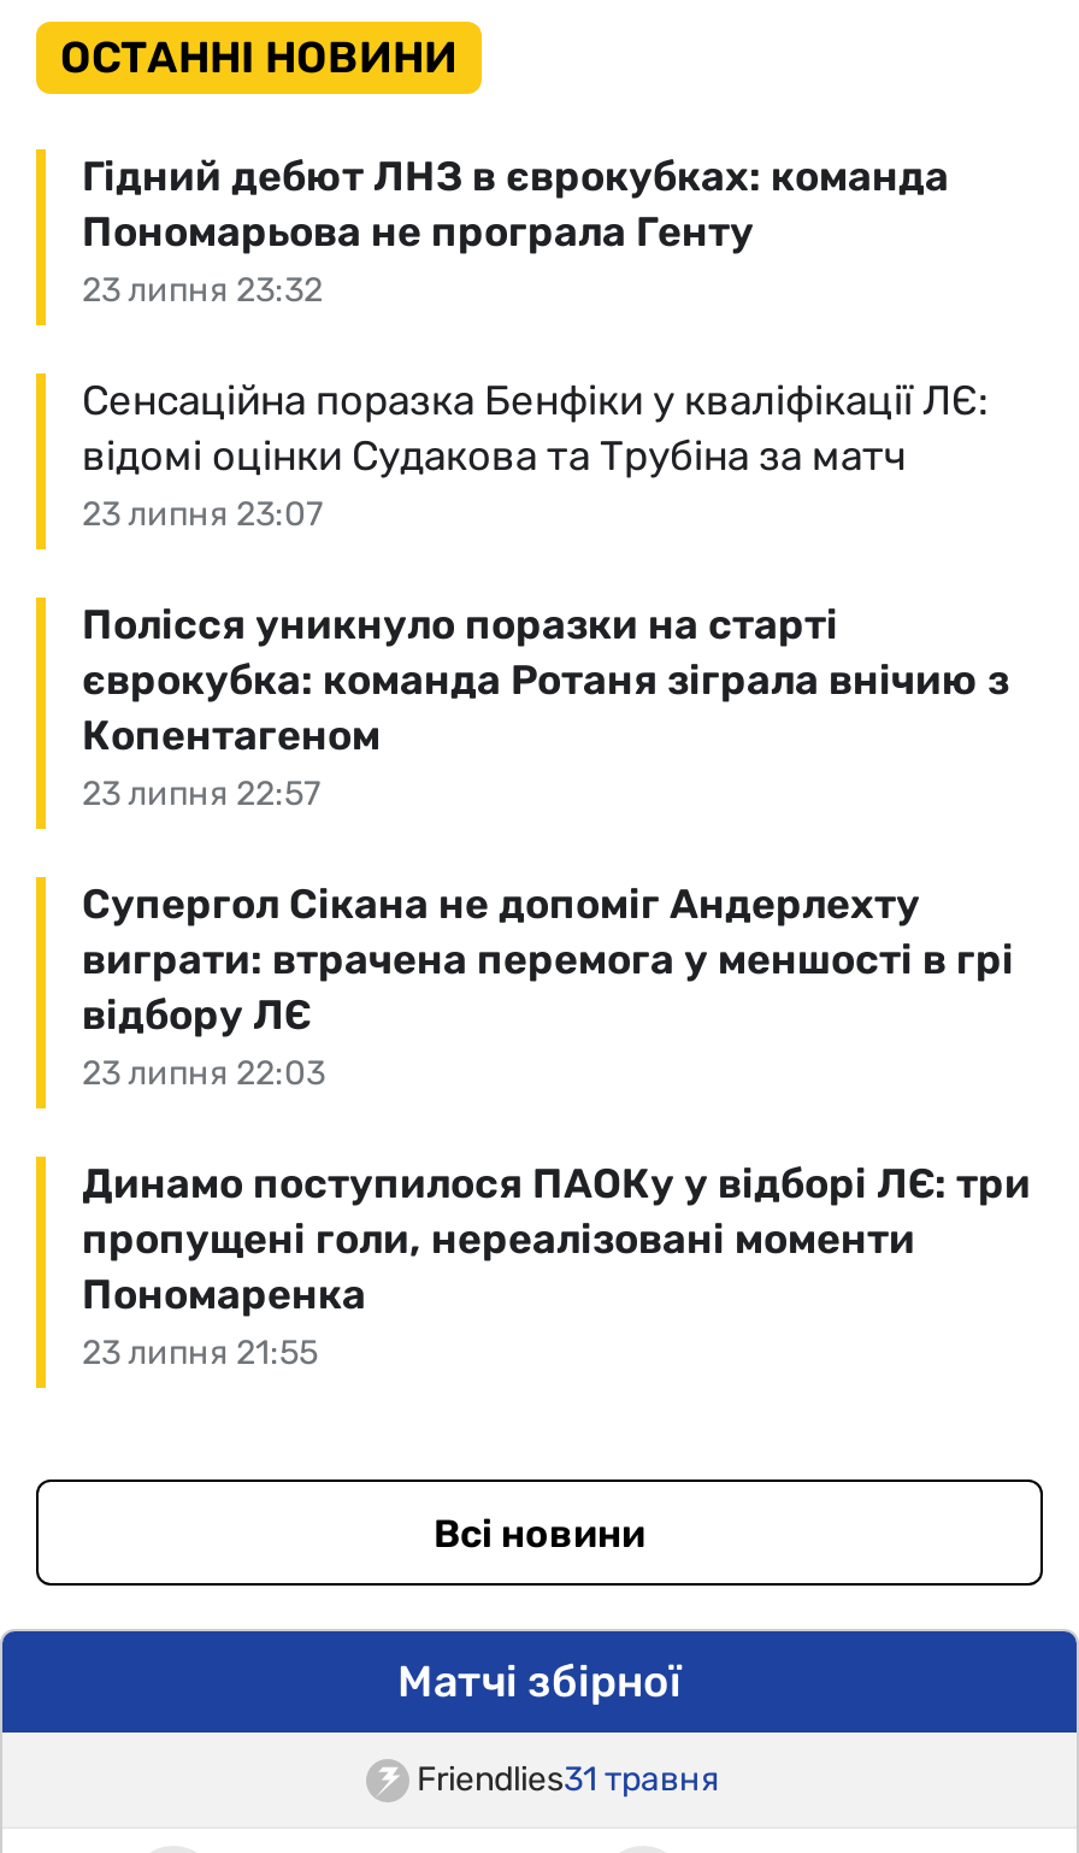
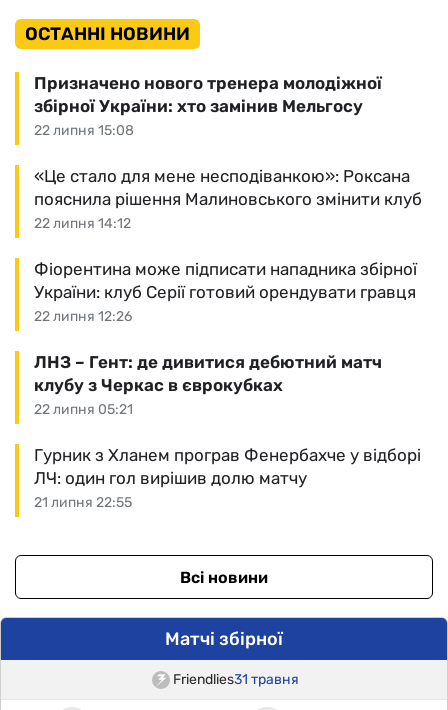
[82,153,949,256] Гідний дебют ЛНЗ в єврокубках: команда | Пономарьова не програла Генту -> [34,73,382,116] Призначено нового тренера молодіжної | збірної України: хто замінив Мельгосу
[82,271,323,312] 23 липня 23:32 -> [34,122,134,139] 22 липня 15:08
[82,377,987,480] Сенсаційна поразка Бенфіки у кваліфікації ЛЄ: | відомі оцінки Судакова та Трубіна за матч -> [34,166,422,209] «Це стало для мене несподіванкою»: Роксана | пояснила рішення Малиновського змінити клуб
[82,495,323,536] 23 липня 23:07 -> [34,215,131,232] 22 липня 14:12
[82,601,1009,760] Полісся уникнуло поразки на старті | єврокубка: команда Ротаня зіграла внічию з | Копентагеном -> [34,259,417,302] Фіорентина може підписати нападника збірної | України: клуб Серії готовий орендувати гравця
[82,774,320,815] 23 липня 22:57 -> [34,308,132,325] 22 липня 12:26
[82,880,1014,1039] Супергол Сікана не допоміг Андерлехту | виграти: втрачена перемога у меншості в грі | відбору ЛЄ -> [34,352,382,395] ЛНЗ – Гент: де дивитися дебютний матч | клубу з Черкас в єврокубках
[82,1054,325,1095] 23 липня 22:03 -> [34,401,133,418] 22 липня 05:21
[82,1160,1031,1319] Динамо поступилося ПАОКу у відборі ЛЄ: три | пропущені голи, нереалізовані моменти | Пономаренка -> [34,445,421,488] Гурник з Хланем програв Фенербахче у відборі | ЛЧ: один гол вирішив долю матчу
[82,1333,318,1374] 23 липня 21:55 -> [34,494,132,511] 21 липня 22:55

